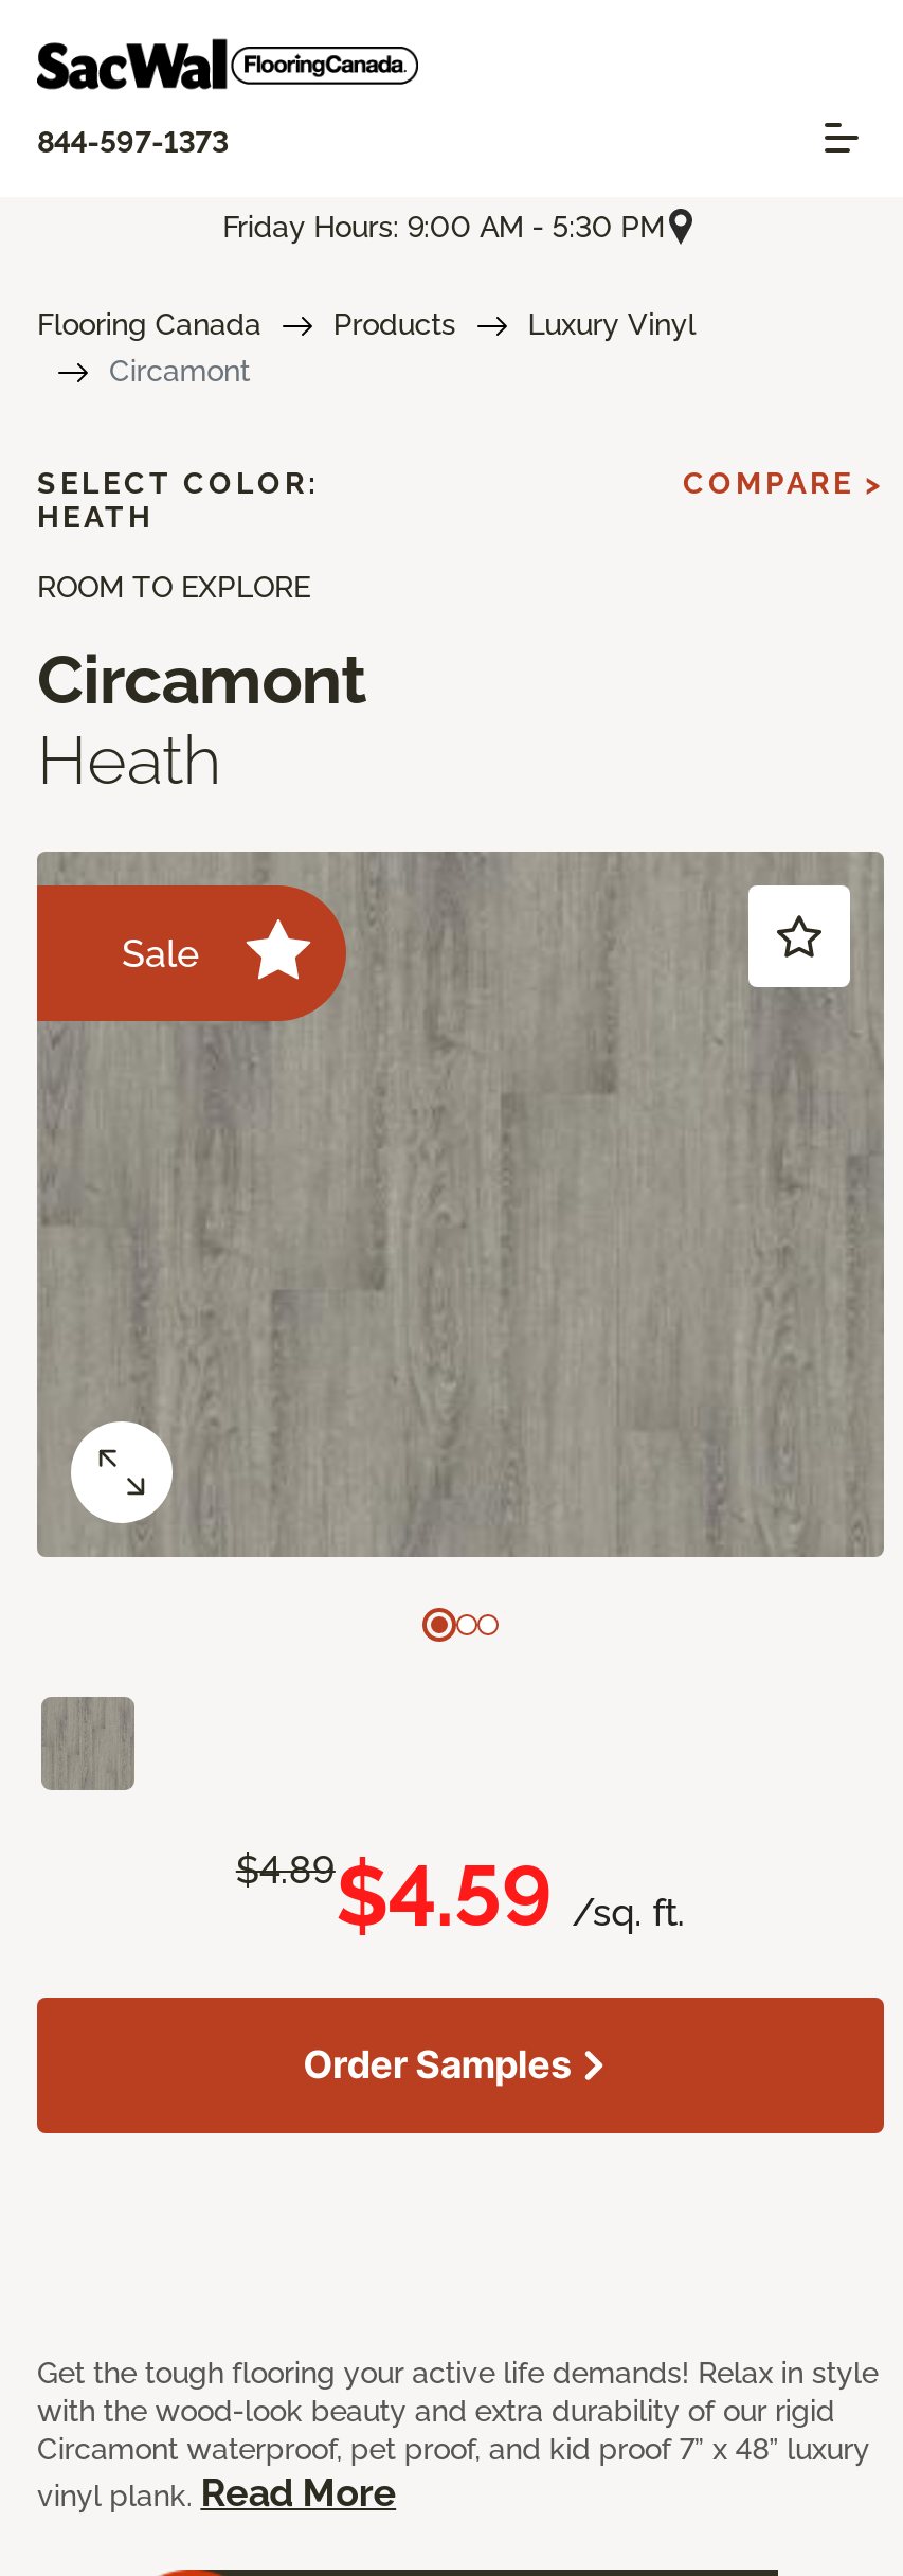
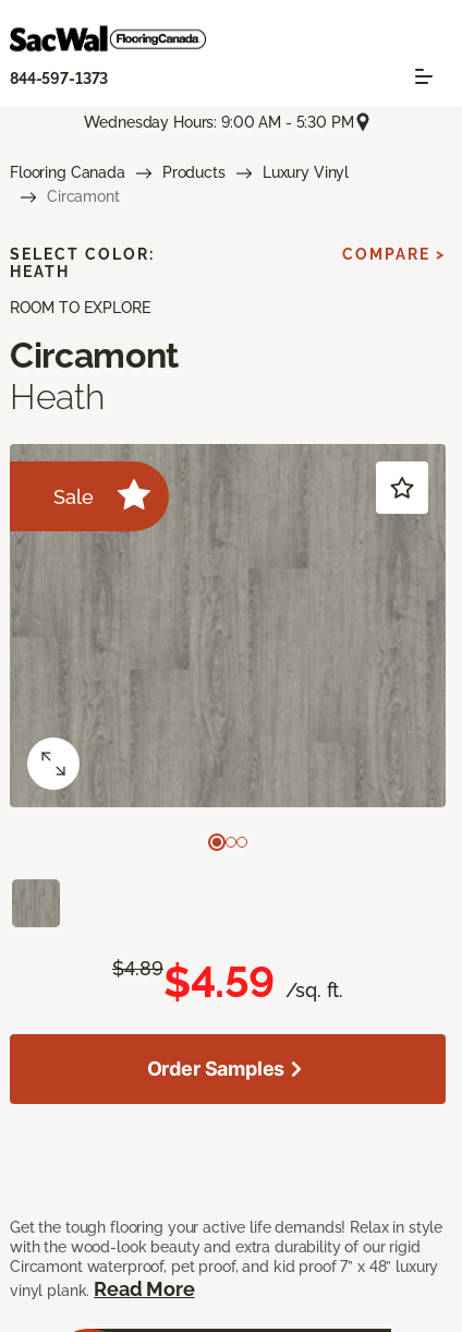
[223,209,664,243] Friday Hours: 9:00 AM - 5:30 PM -> [84,113,354,131] Wednesday Hours: 9:00 AM - 5:30 PM

